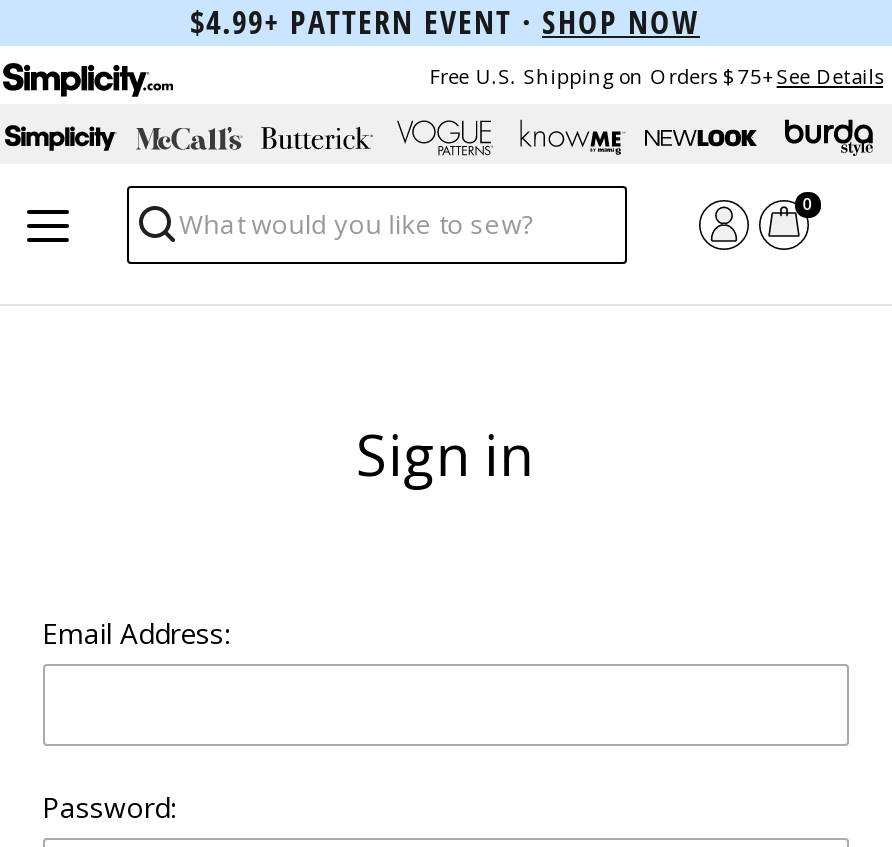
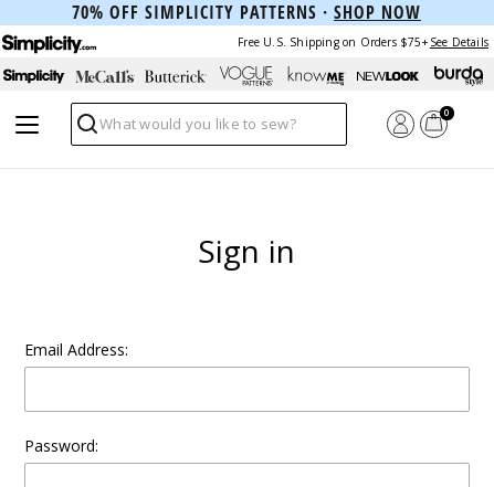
[190,0,700,44] $4.99+ PATTERN EVENT · SHOP NOW -> [72,0,421,24] 70% OFF SIMPLICITY PATTERNS · SHOP NOW

